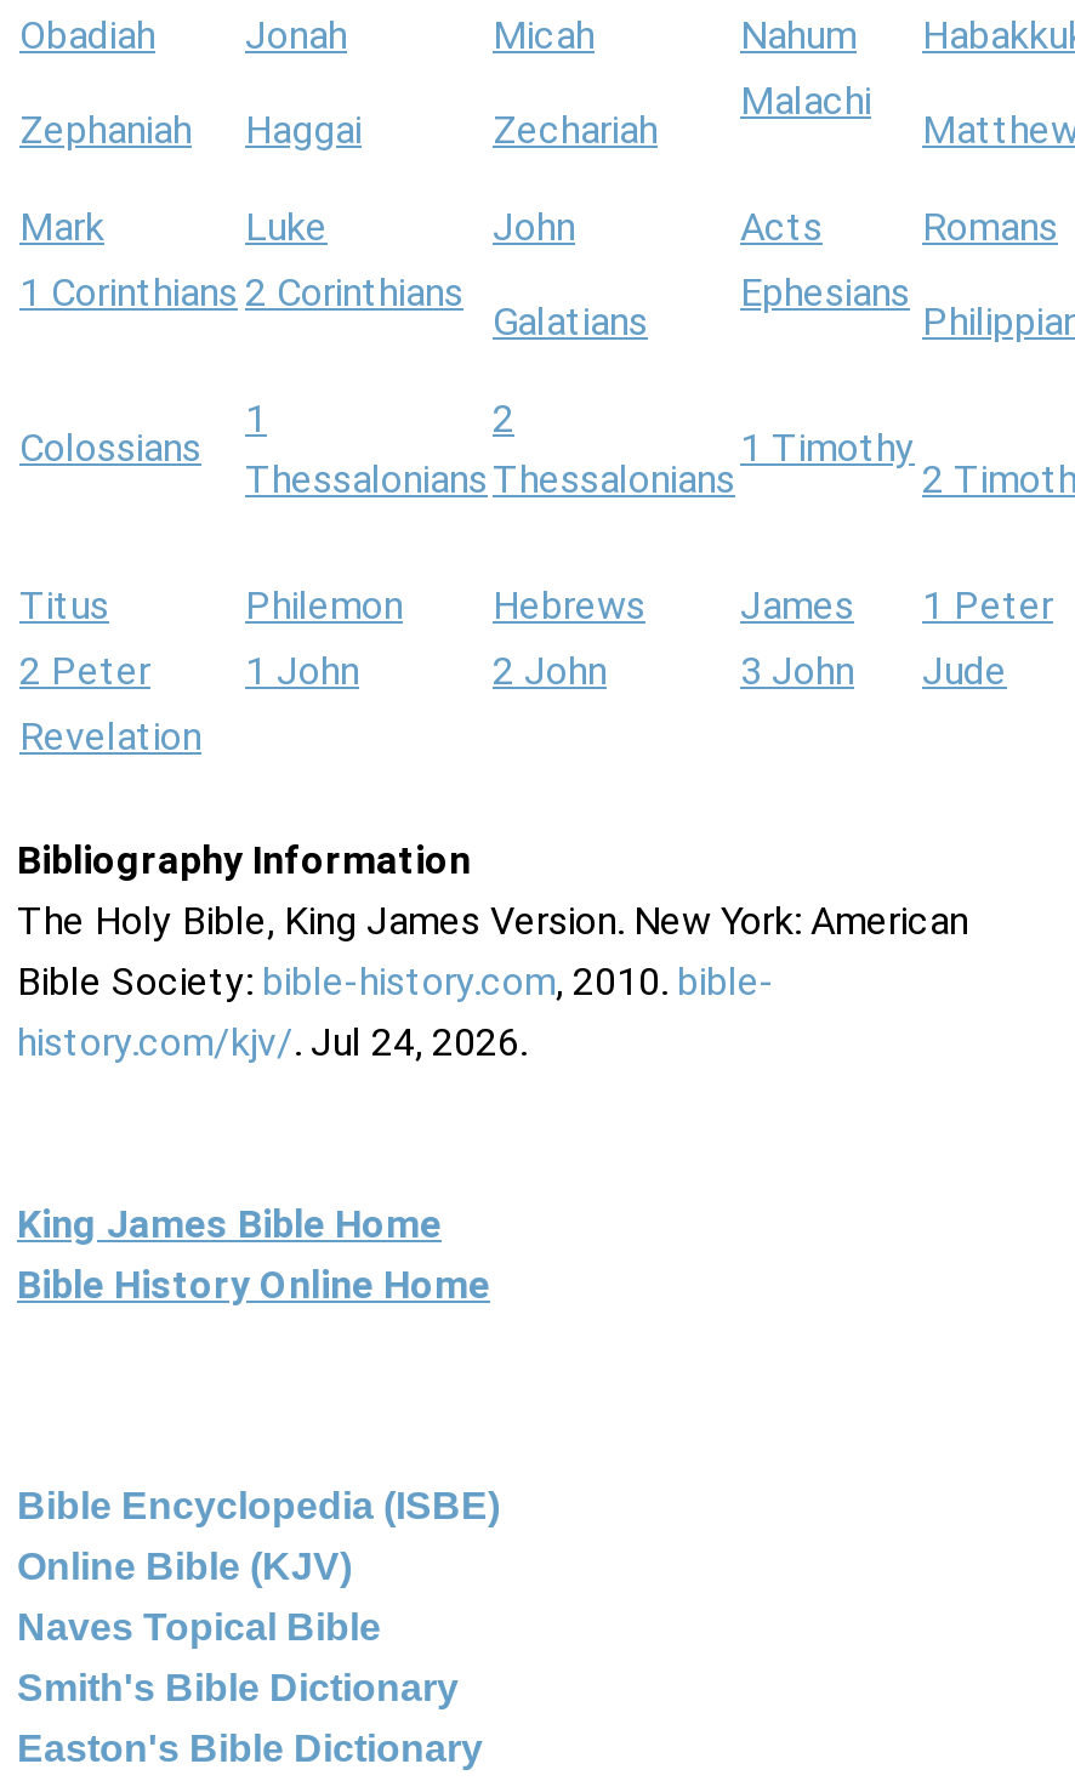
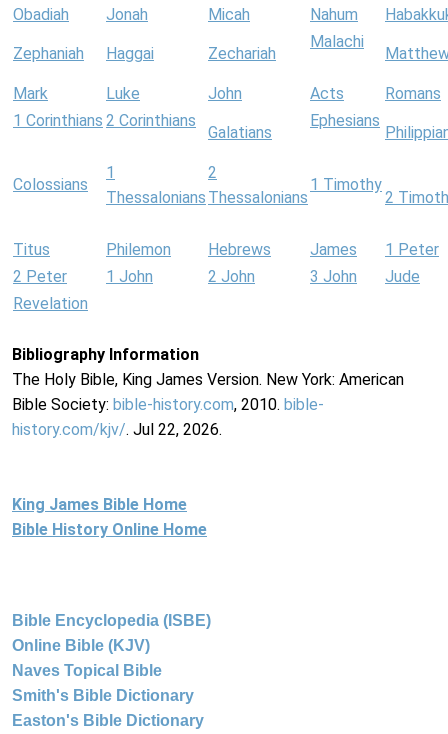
[17,1020,527,1066] history.com/kjv/. Jul 24, 2026. -> [12,420,222,439] history.com/kjv/. Jul 22, 2026.

